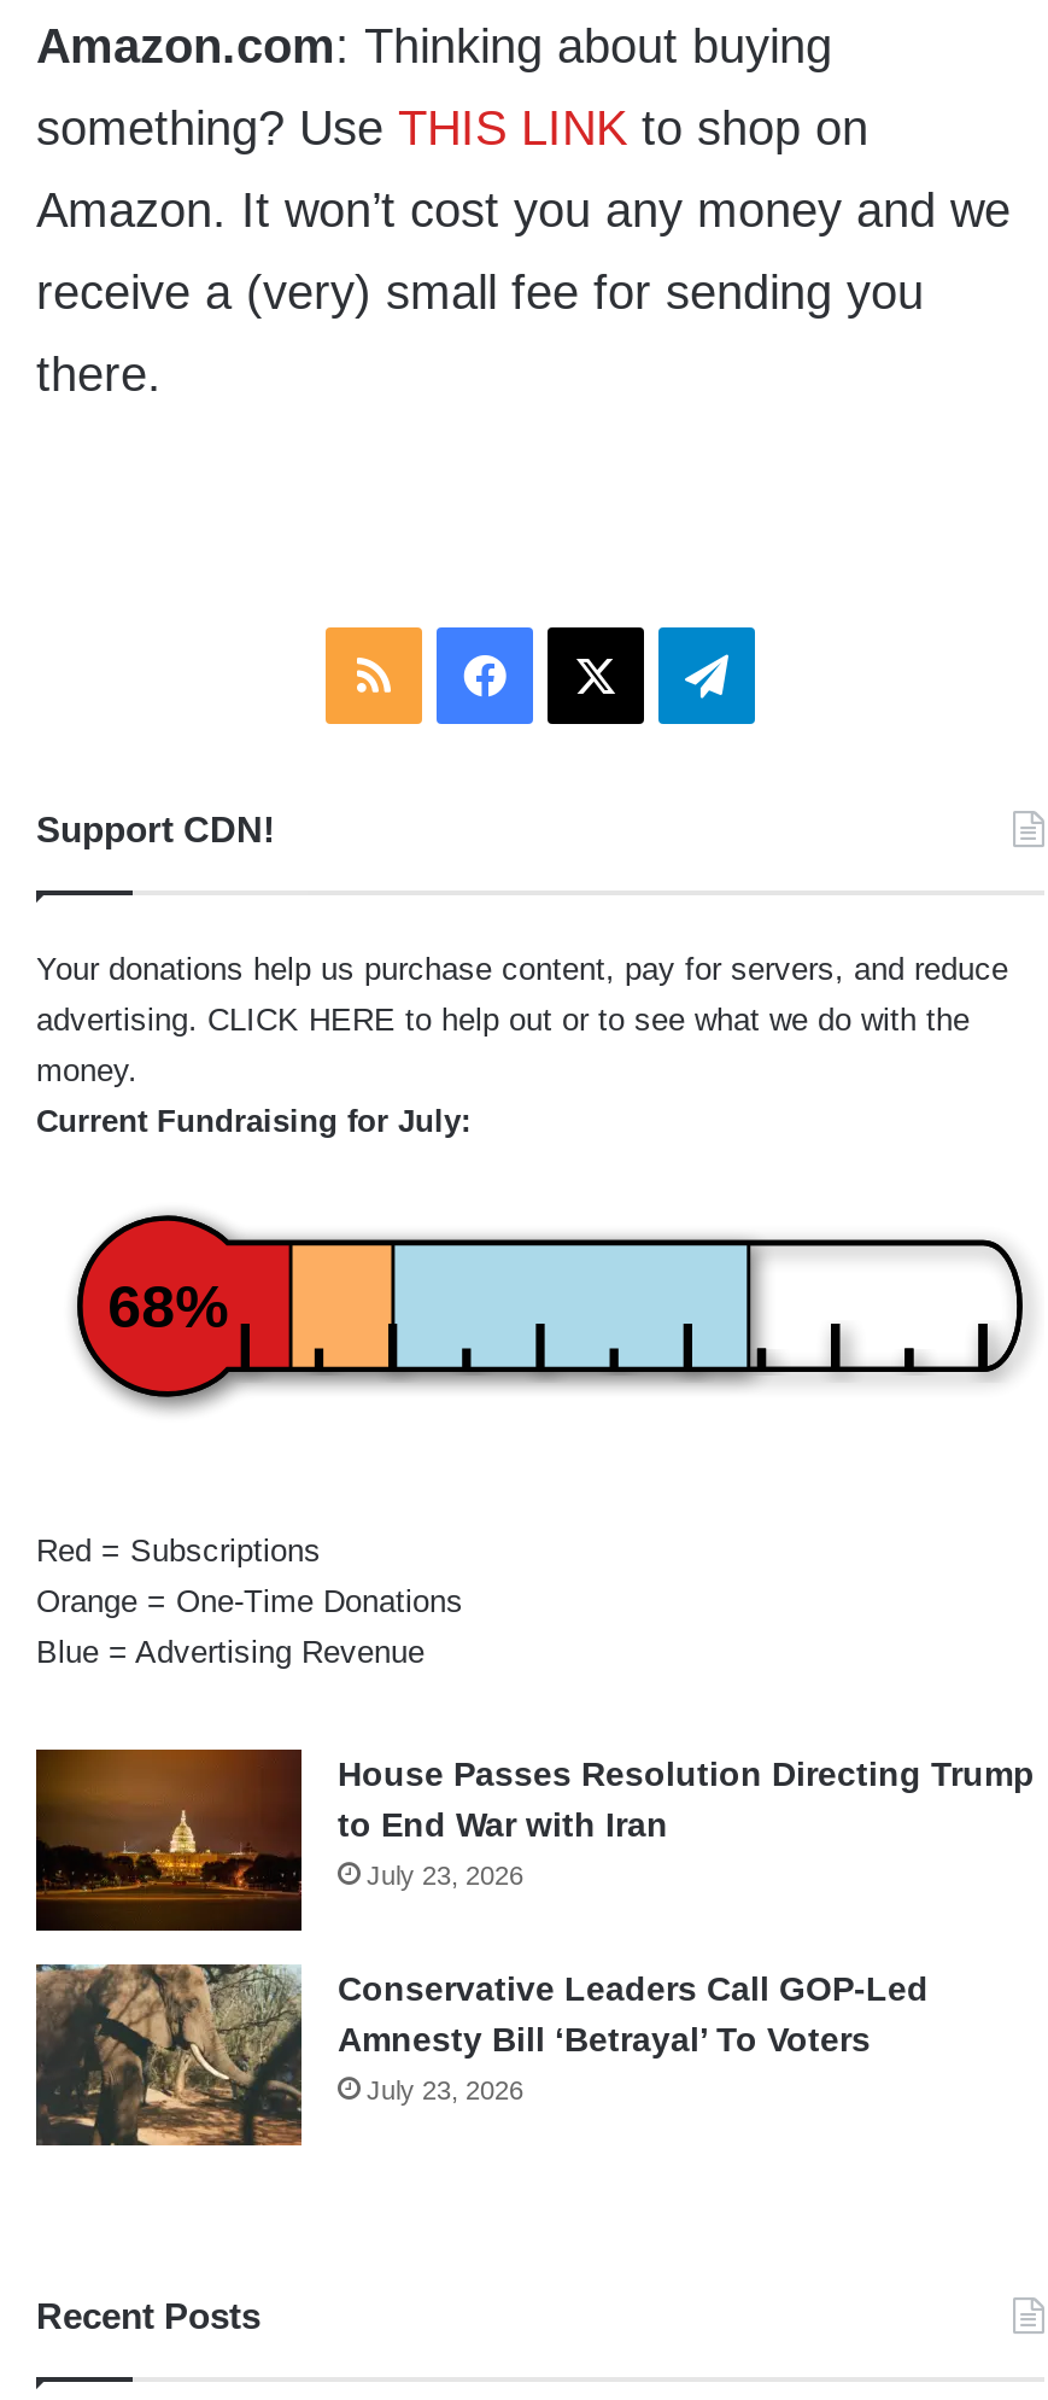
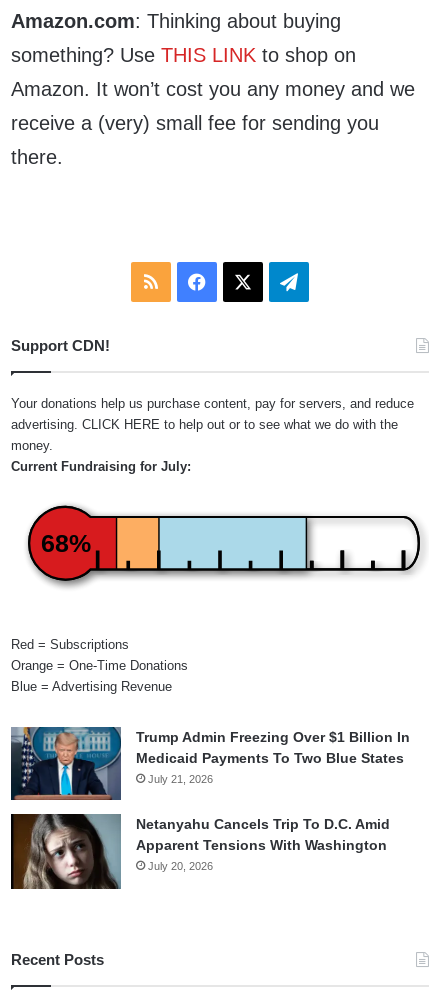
[34,1747,1035,1933] [image] | House Passes Resolution Directing Trump | to End War with Iran | July 23, 2026 -> [10,726,410,800] [image] | Trump Admin Freezing Over $1 Billion In | Medicaid Payments To Two Blue States | July 21, 2026
[34,1964,929,2148] [image] | Conservative Leaders Call GOP-Led | Amnesty Bill ‘Betrayal’ To Voters | July 23, 2026 -> [10,813,390,890] [image] | Netanyahu Cancels Trip To D.C. Amid | Apparent Tensions With Washington | July 20, 2026

